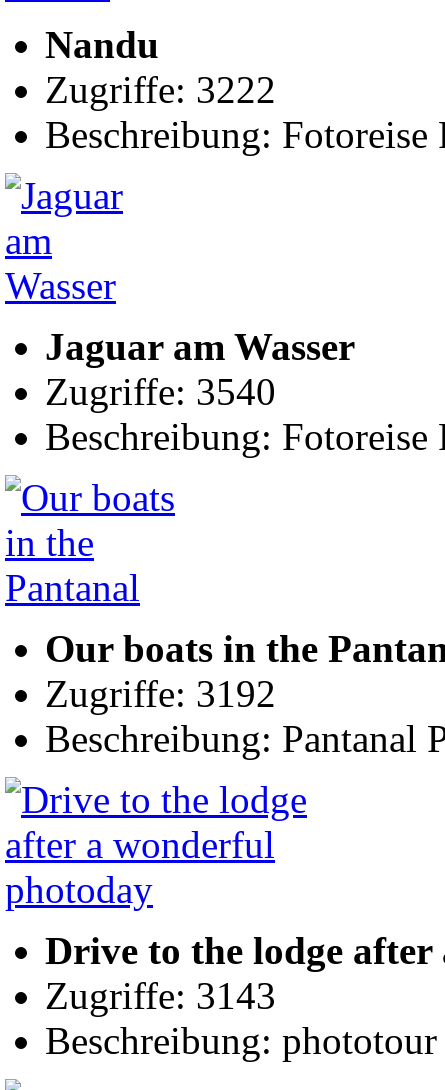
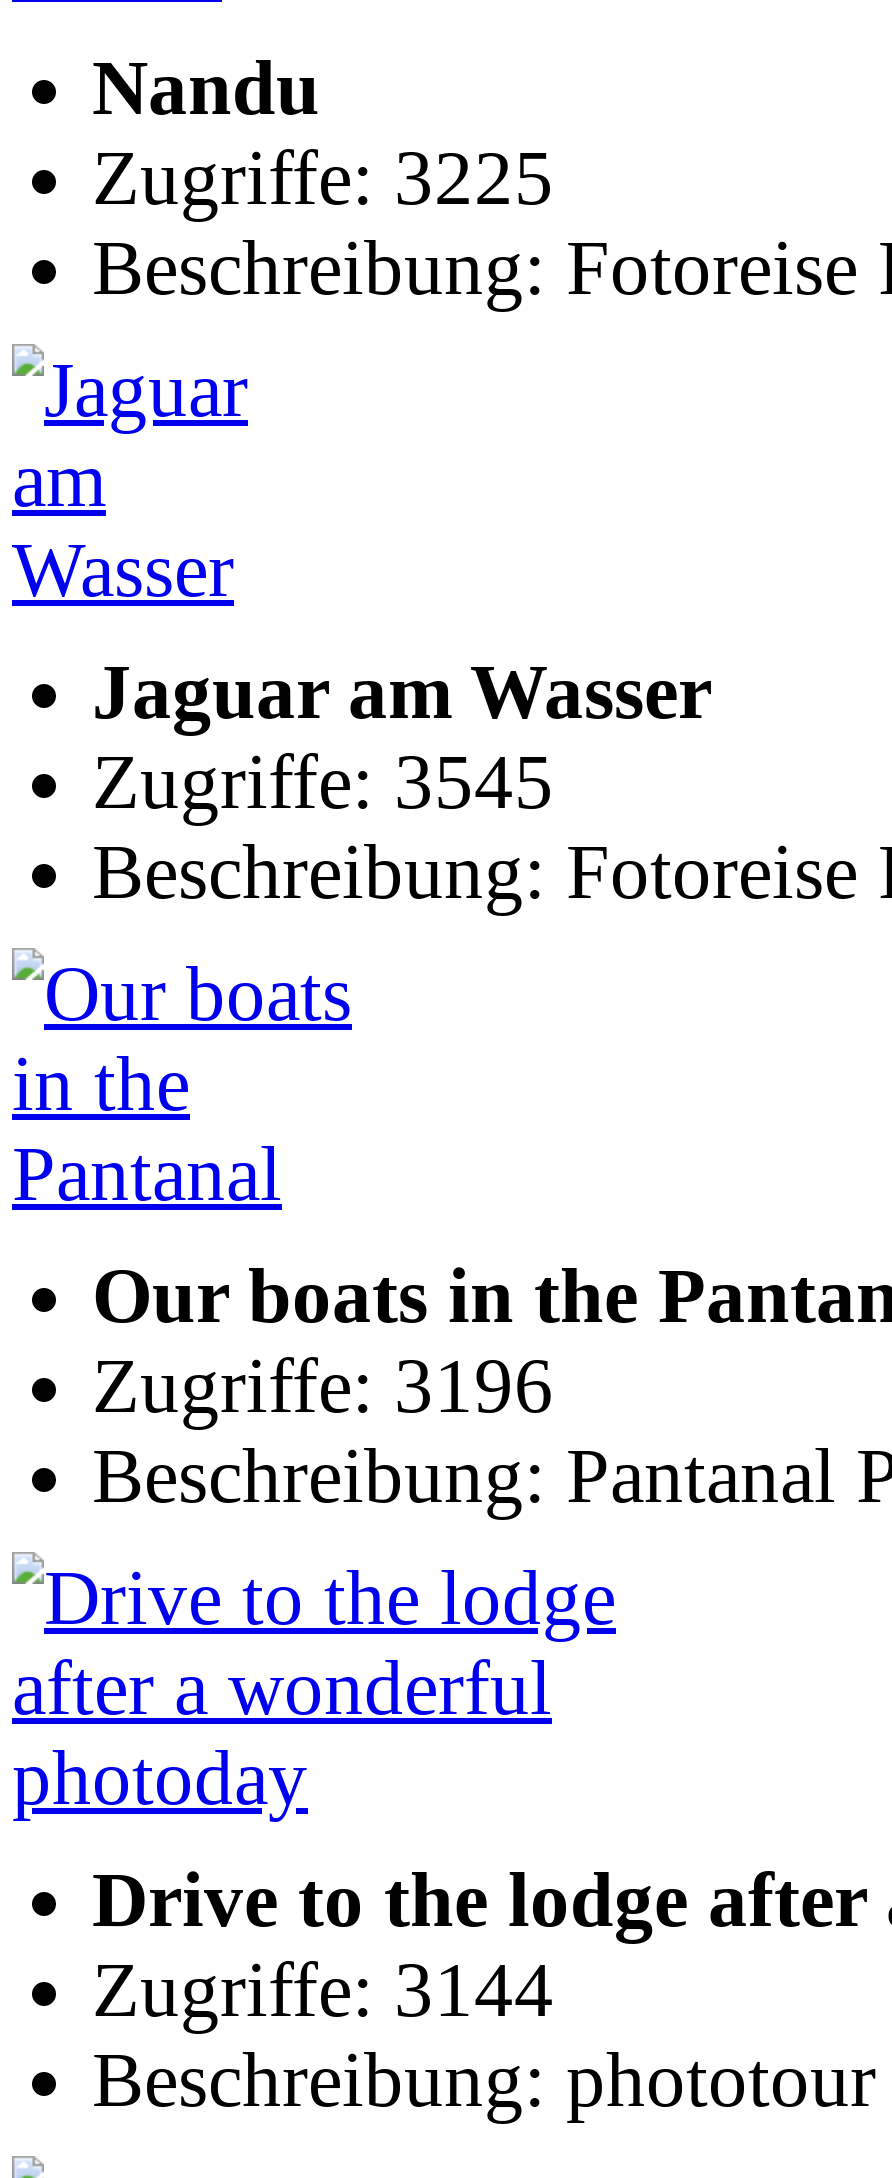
[45,68,276,111] Zugriffe: 3222 -> [92,134,554,220] Zugriffe: 3225
[45,370,276,413] Zugriffe: 3540 -> [92,738,554,824] Zugriffe: 3545
[45,672,276,715] Zugriffe: 3192 -> [92,1342,554,1428] Zugriffe: 3196
[45,974,276,1017] Zugriffe: 3143 -> [92,1946,554,2032] Zugriffe: 3144

